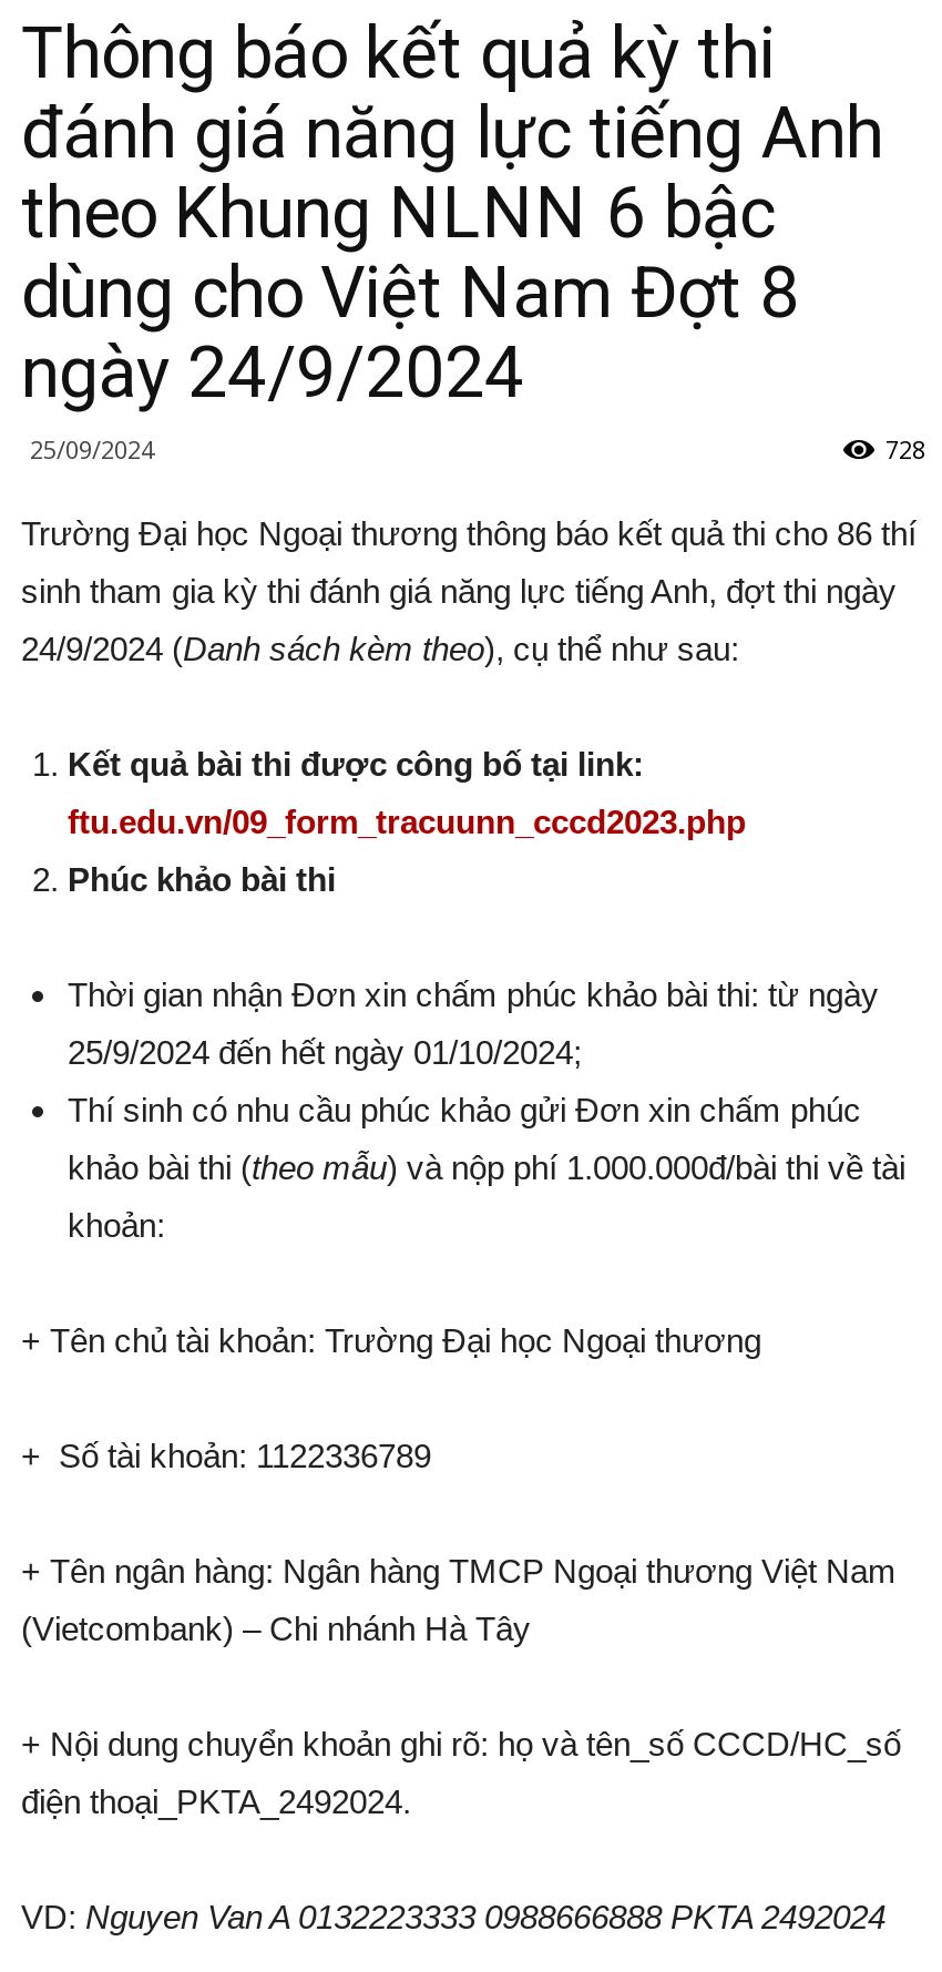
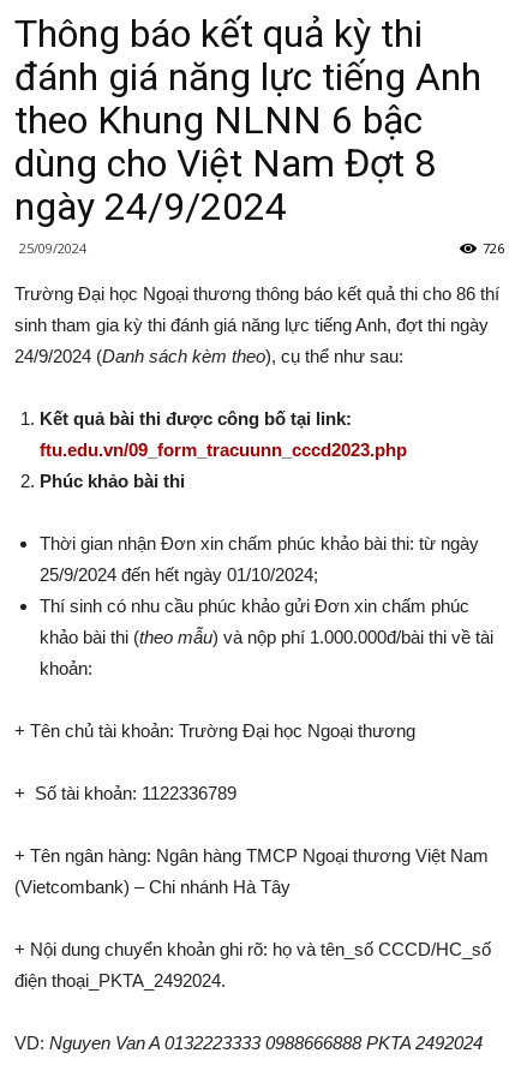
[885,432,925,466] 728 -> [483,239,504,257] 726

